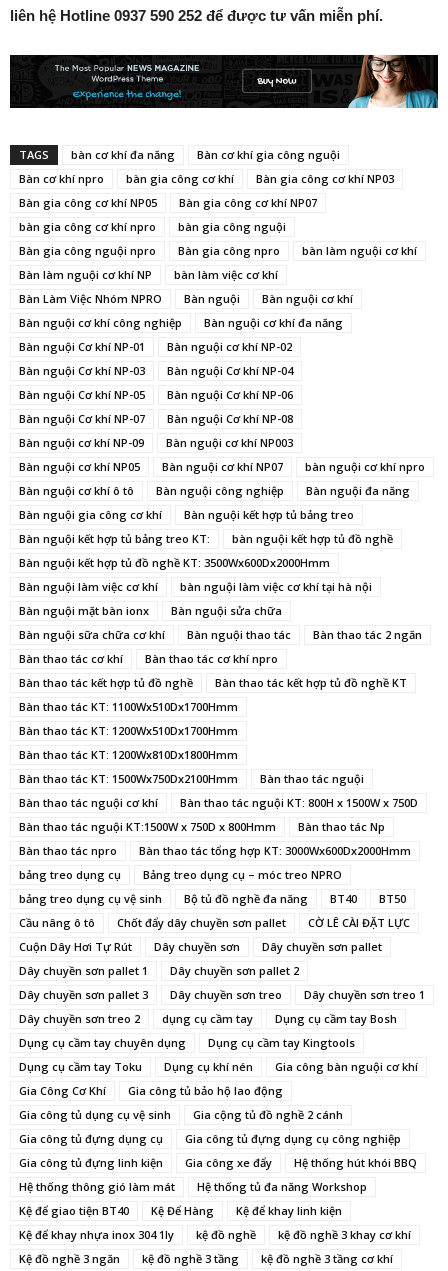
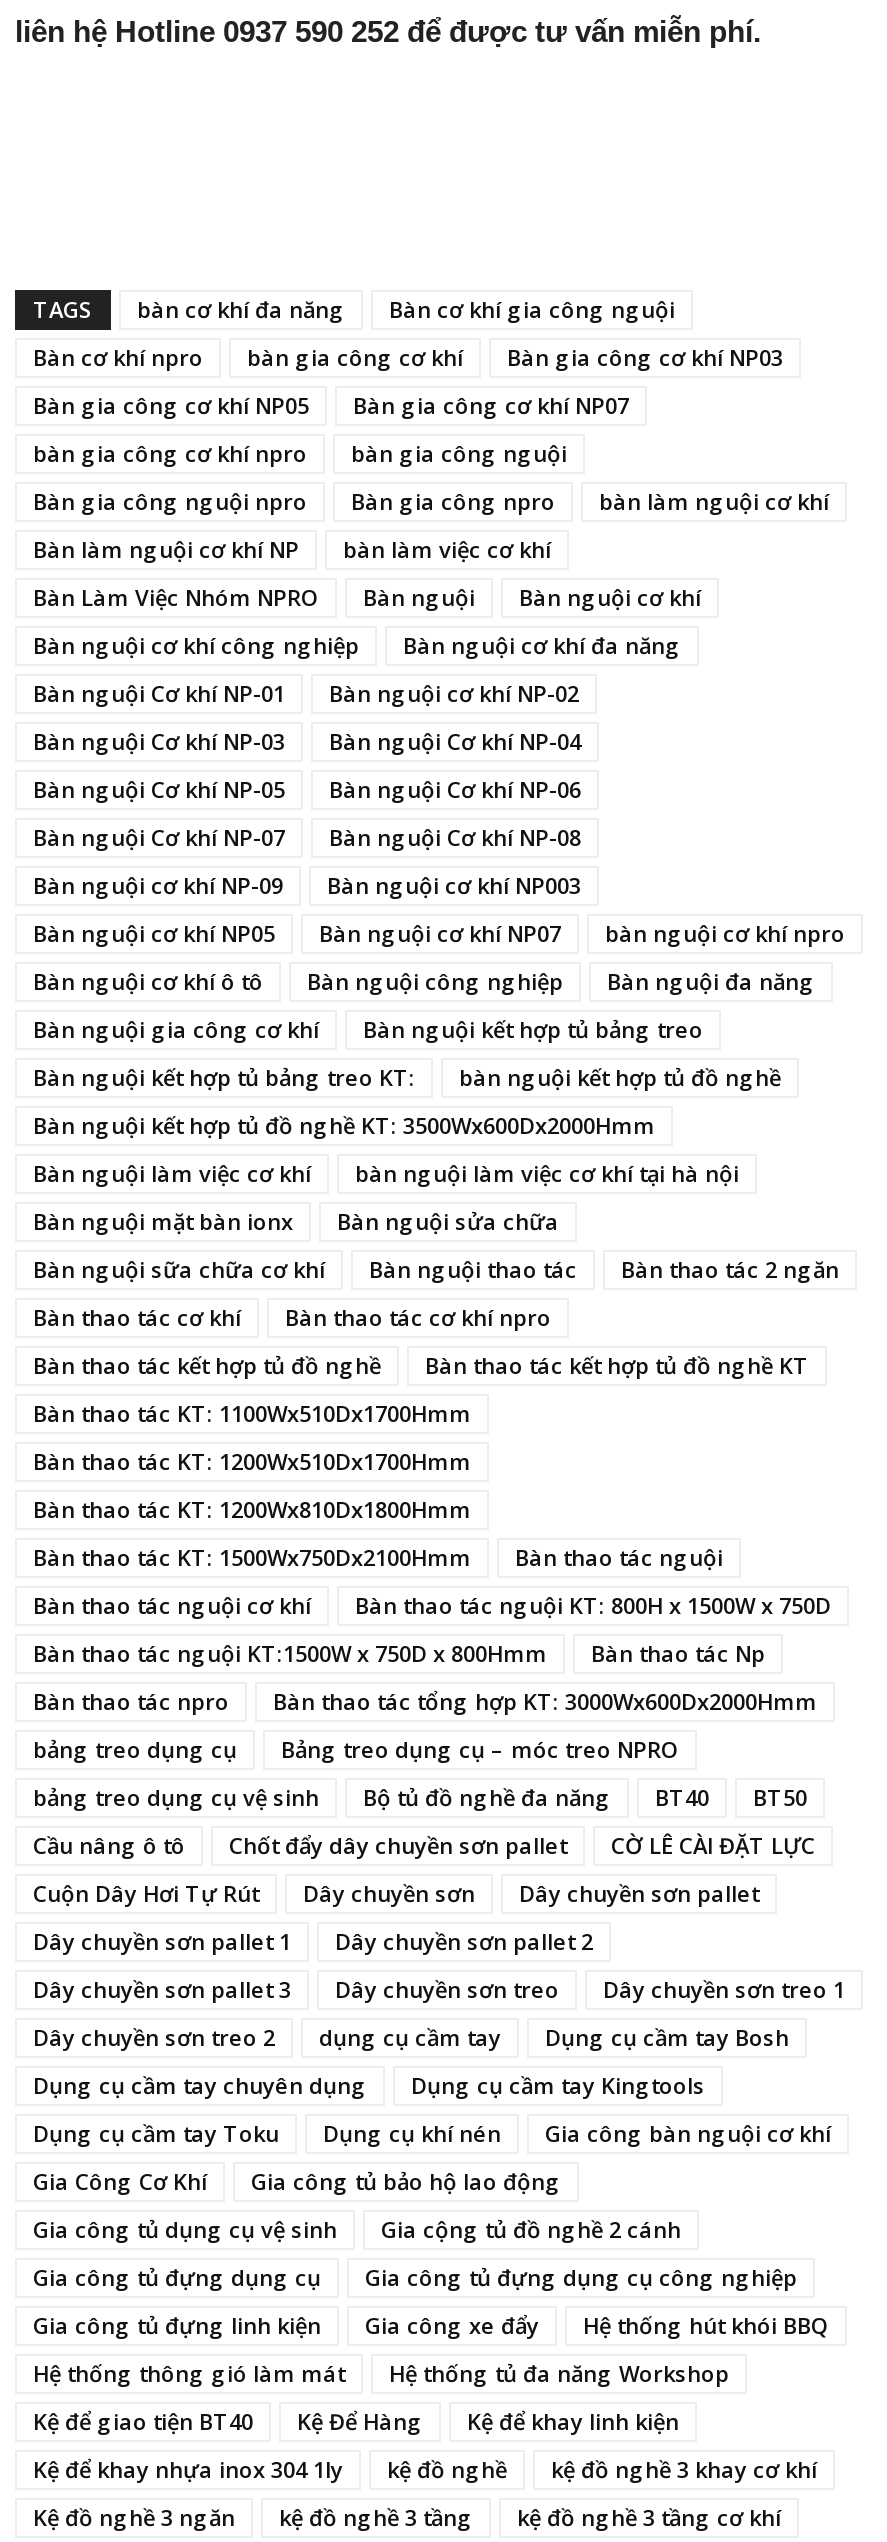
[9,54,439,109] [image] -> none

